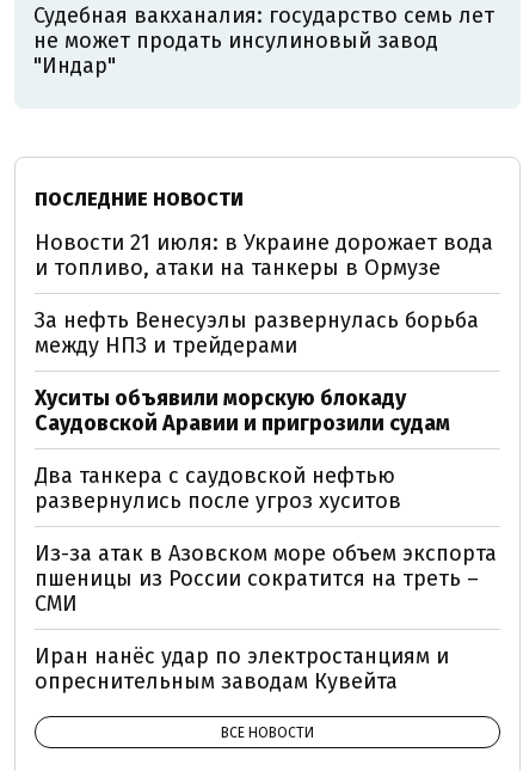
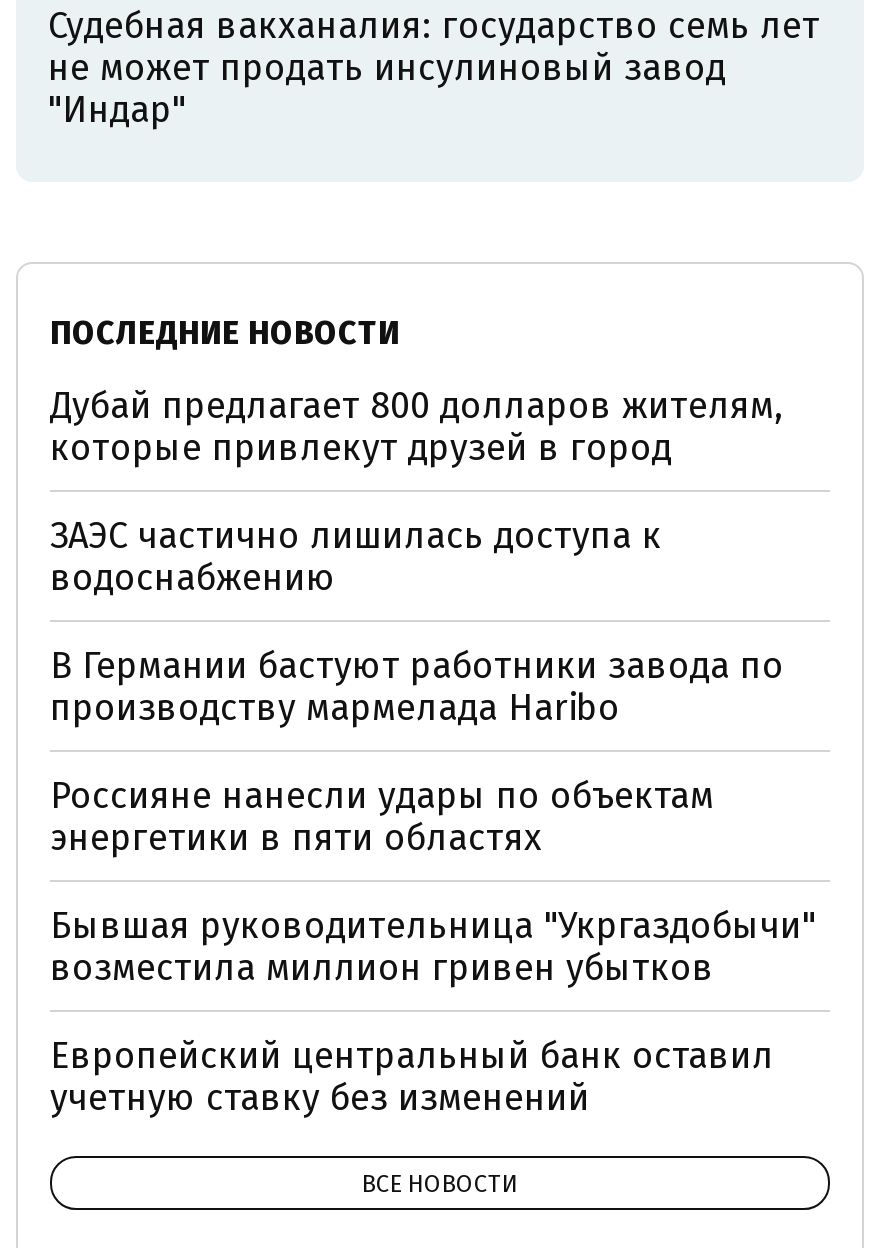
[35,230,493,281] Новости 21 июля: в Украине дорожает вода | и топливо, атаки на танкеры в Ормузе -> [50,384,784,470] Дубай предлагает 800 долларов жителям, | которые привлекут друзей в город
[35,307,479,359] За нефть Венесуэлы развернулась борьба | между НПЗ и трейдерами -> [50,514,662,600] ЗАЭС частично лишилась доступа к | водоснабжению
[35,385,450,436] Хуситы объявили морскую блокаду | Саудовской Аравии и пригрозили судам -> [50,644,784,730] В Германии бастуют работники завода по | производству мармелада Haribo
[35,463,401,514] Два танкера с саудовской нефтью | развернулись после угроз хуситов -> [50,774,714,860] Россияне нанесли удары по объектам | энергетики в пяти областях
[35,540,497,617] Из-за атак в Азовском море объем экспорта | пшеницы из России сократится на треть – | СМИ -> [50,904,816,990] Бывшая руководительница "Укргаздобычи" | возместила миллион гривен убытков
[35,643,449,694] Иран нанёс удар по электростанциям и | опреснительным заводам Кувейта -> [50,1034,774,1120] Европейский центральный банк оставил | учетную ставку без изменений

